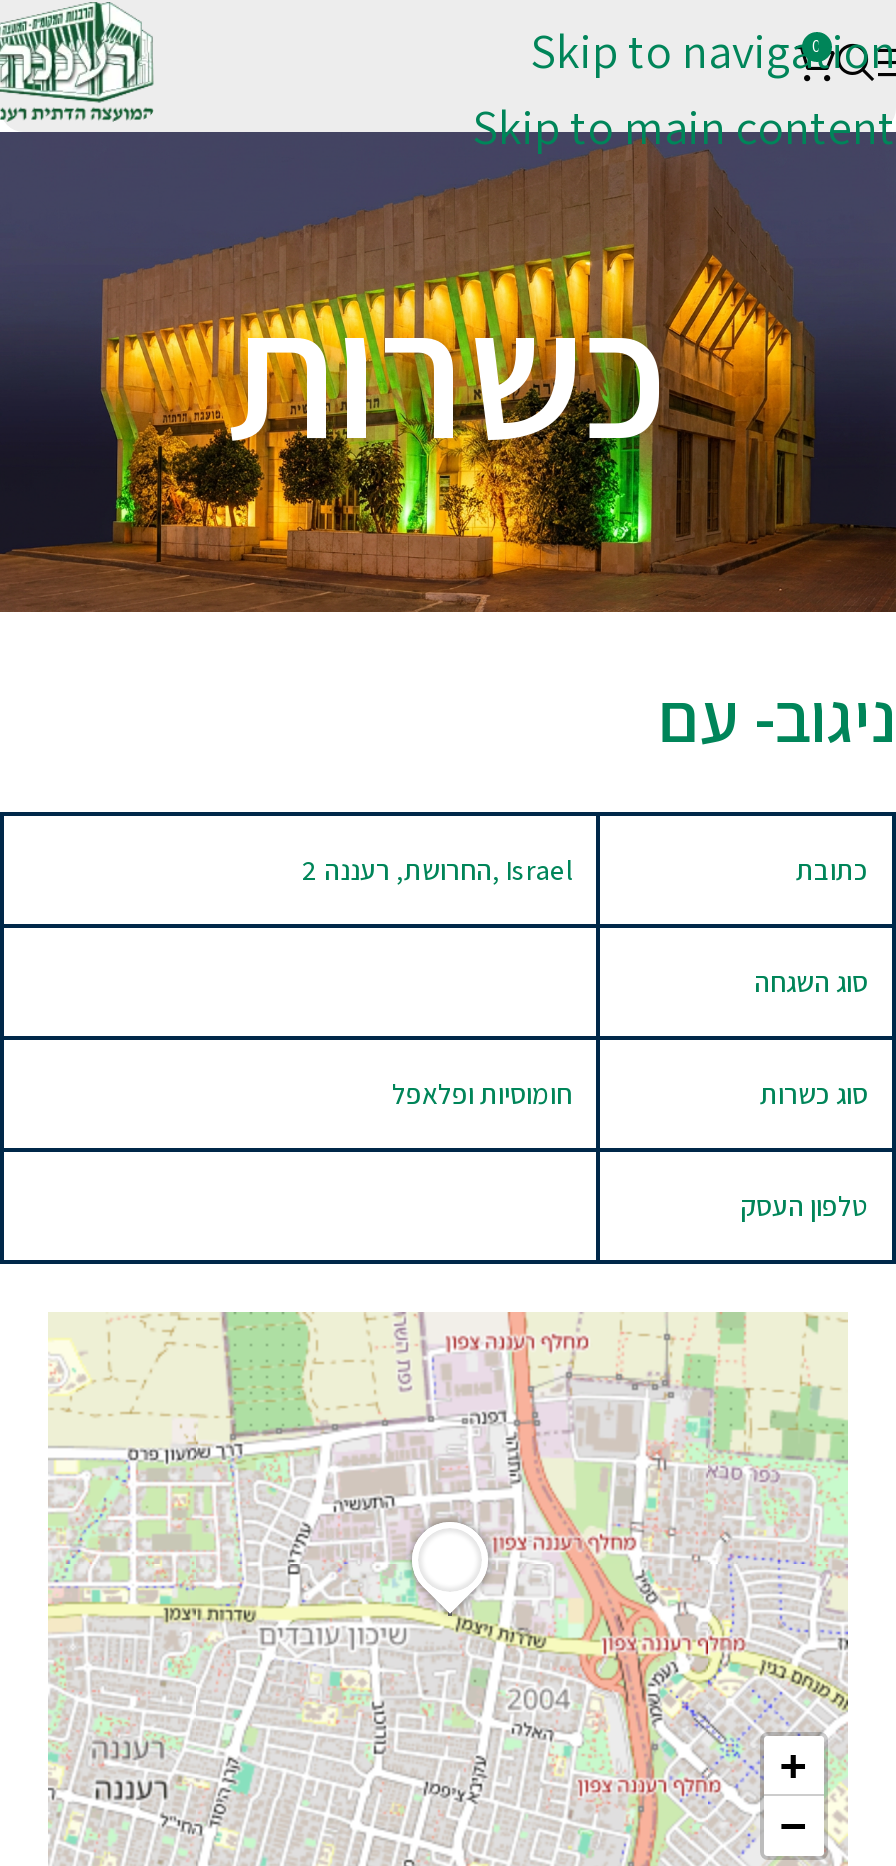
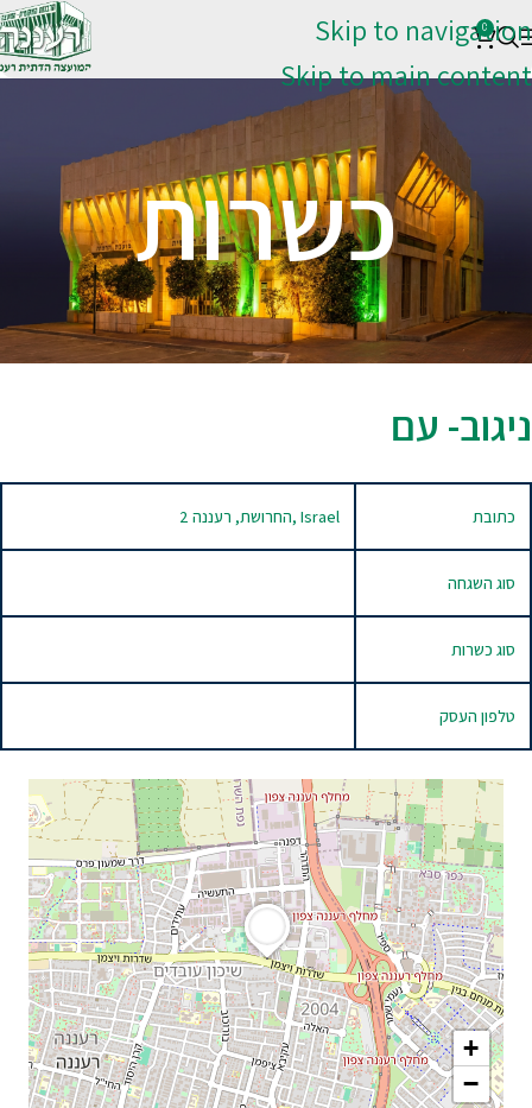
[392,1076,572,1112] חומוסיות ופלאפל -> none

